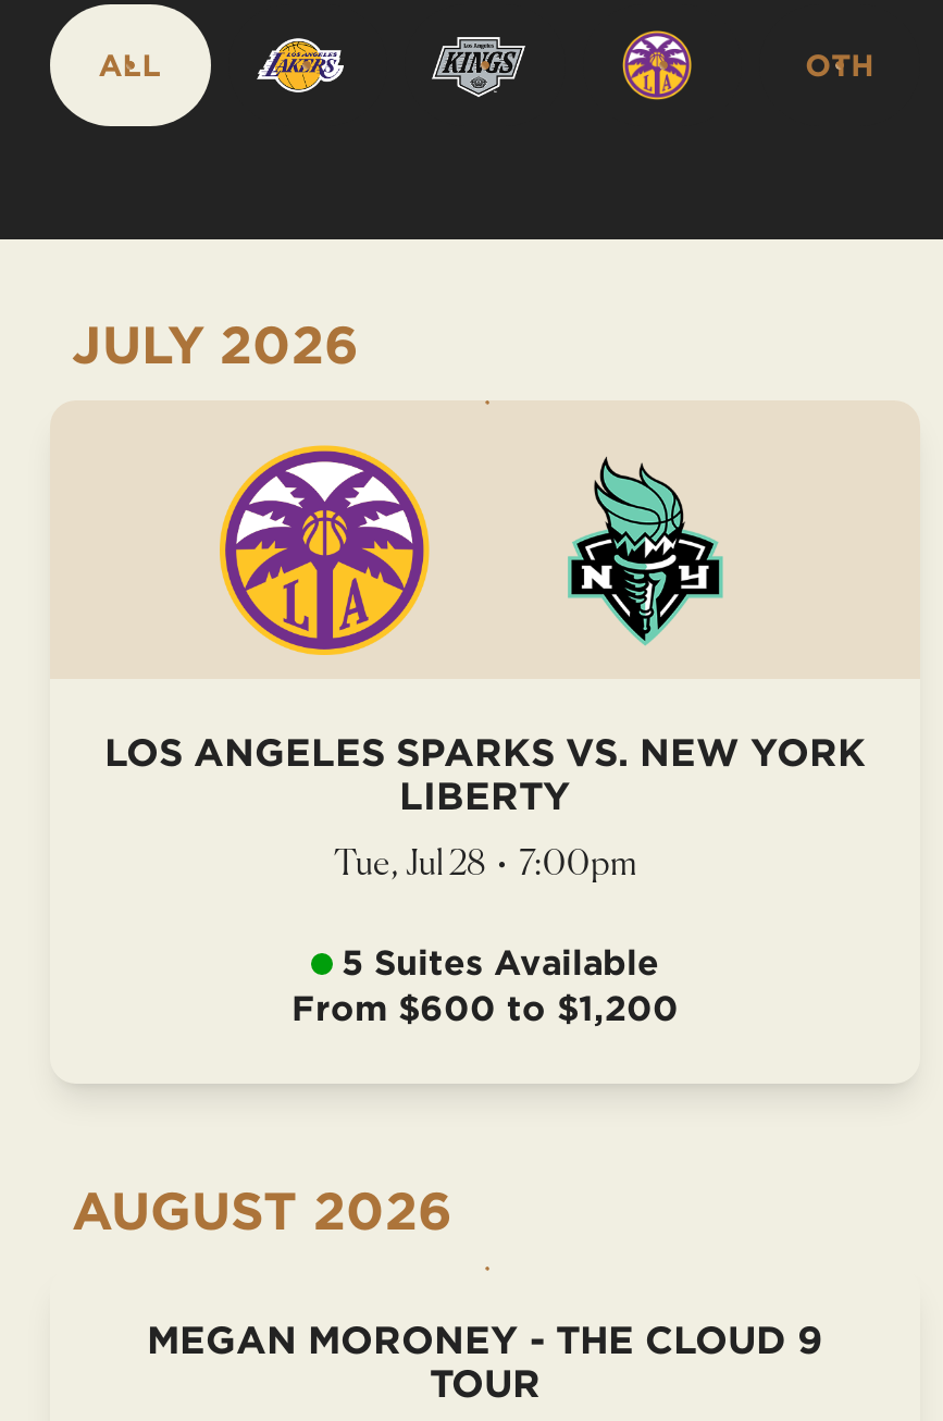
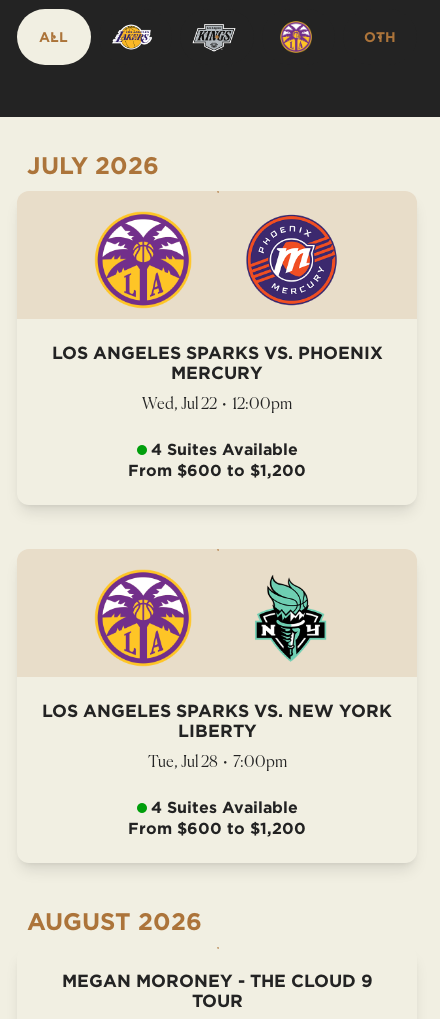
none -> [51,214,382,479] [image] | LOS ANGELES SPARKS VS. PHOENIX | MERCURY | Wed, Jul 22 • 12:00pm | 4 Suites Available | From $600 to $1,200
[342,942,659,981] 5 Suites Available -> [150,798,297,816] 4 Suites Available

